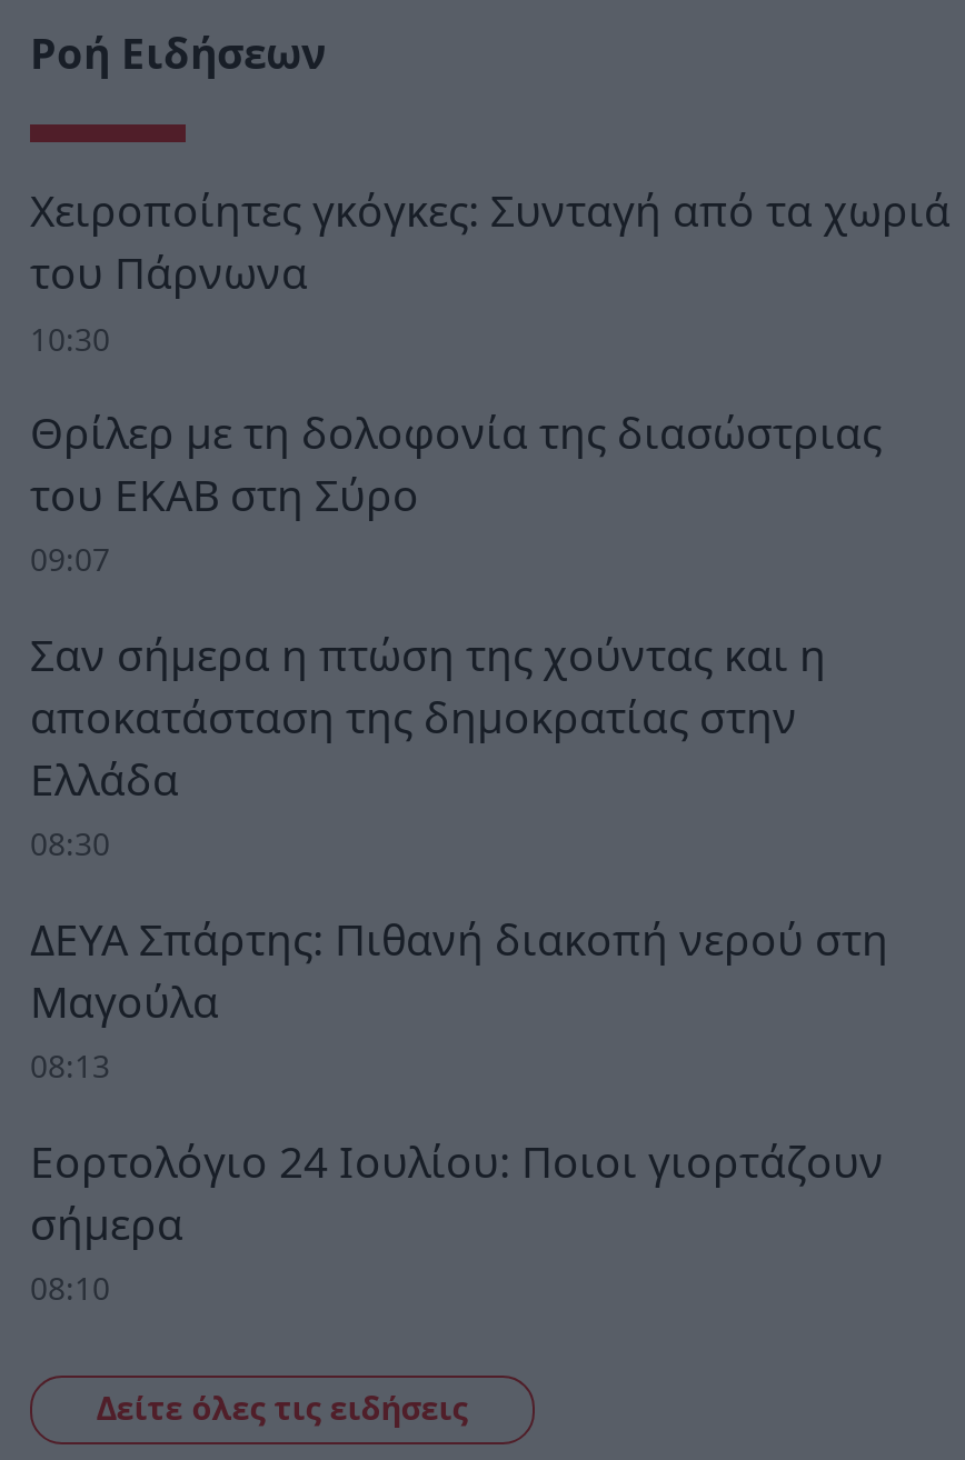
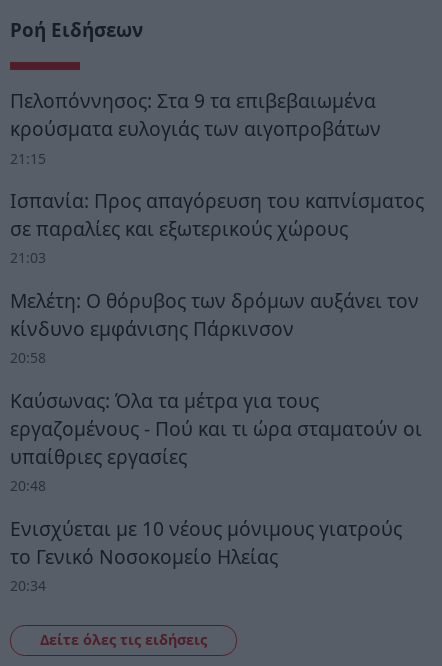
[30,181,951,359] Χειροποίητες γκόγκες: Συνταγή από τα χωριά | του Πάρνωνα | 10:30 -> [10,87,381,168] Πελοπόννησος: Στα 9 τα επιβεβαιωμένα | κρούσματα ευλογιάς των αιγοπροβάτων | 21:15
[30,403,882,581] Θρίλερ με τη δολοφονία της διασώστριας | του ΕΚΑΒ στη Σύρο | 09:07 -> [10,187,424,267] Ισπανία: Προς απαγόρευση του καπνίσματος | σε παραλίες και εξωτερικούς χώρους | 21:03
[30,624,826,865] Σαν σήμερα η πτώση της χούντας και η | αποκατάσταση της δημοκρατίας στην | Ελλάδα | 08:30 -> [10,287,419,367] Μελέτη: Ο θόρυβος των δρόμων αυξάνει τον | κίνδυνο εμφάνισης Πάρκινσον | 20:58
[30,908,888,1086] ΔΕΥΑ Σπάρτης: Πιθανή διακοπή νερού στη | Μαγούλα | 08:13 -> [10,387,422,495] Καύσωνας: Όλα τα μέτρα για τους | εργαζομένους - Πού και τι ώρα σταματούν οι | υπαίθριες εργασίες | 20:48
[30,1130,884,1308] Εορτολόγιο 24 Ιουλίου: Ποιοι γιορτάζουν | σήμερα | 08:10 -> [10,514,402,595] Ενισχύεται με 10 νέους μόνιμους γιατρούς | το Γενικό Νοσοκομείο Ηλείας | 20:34

